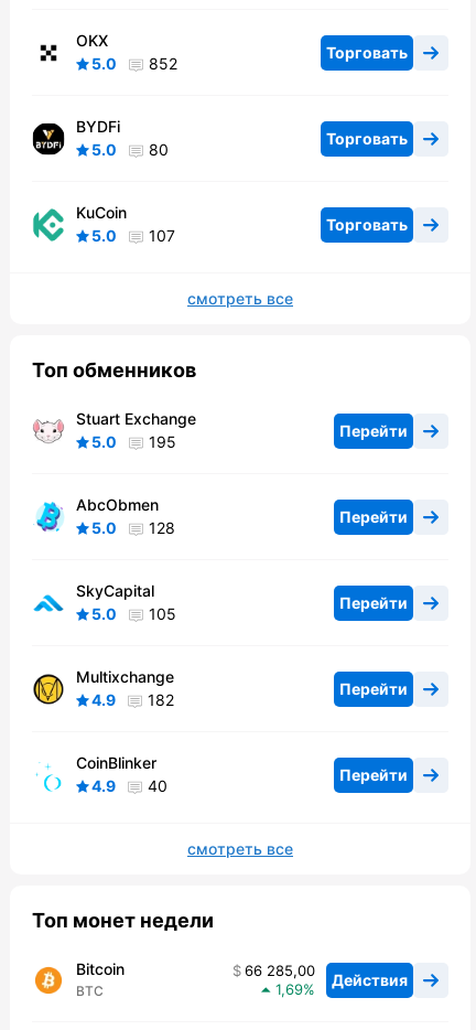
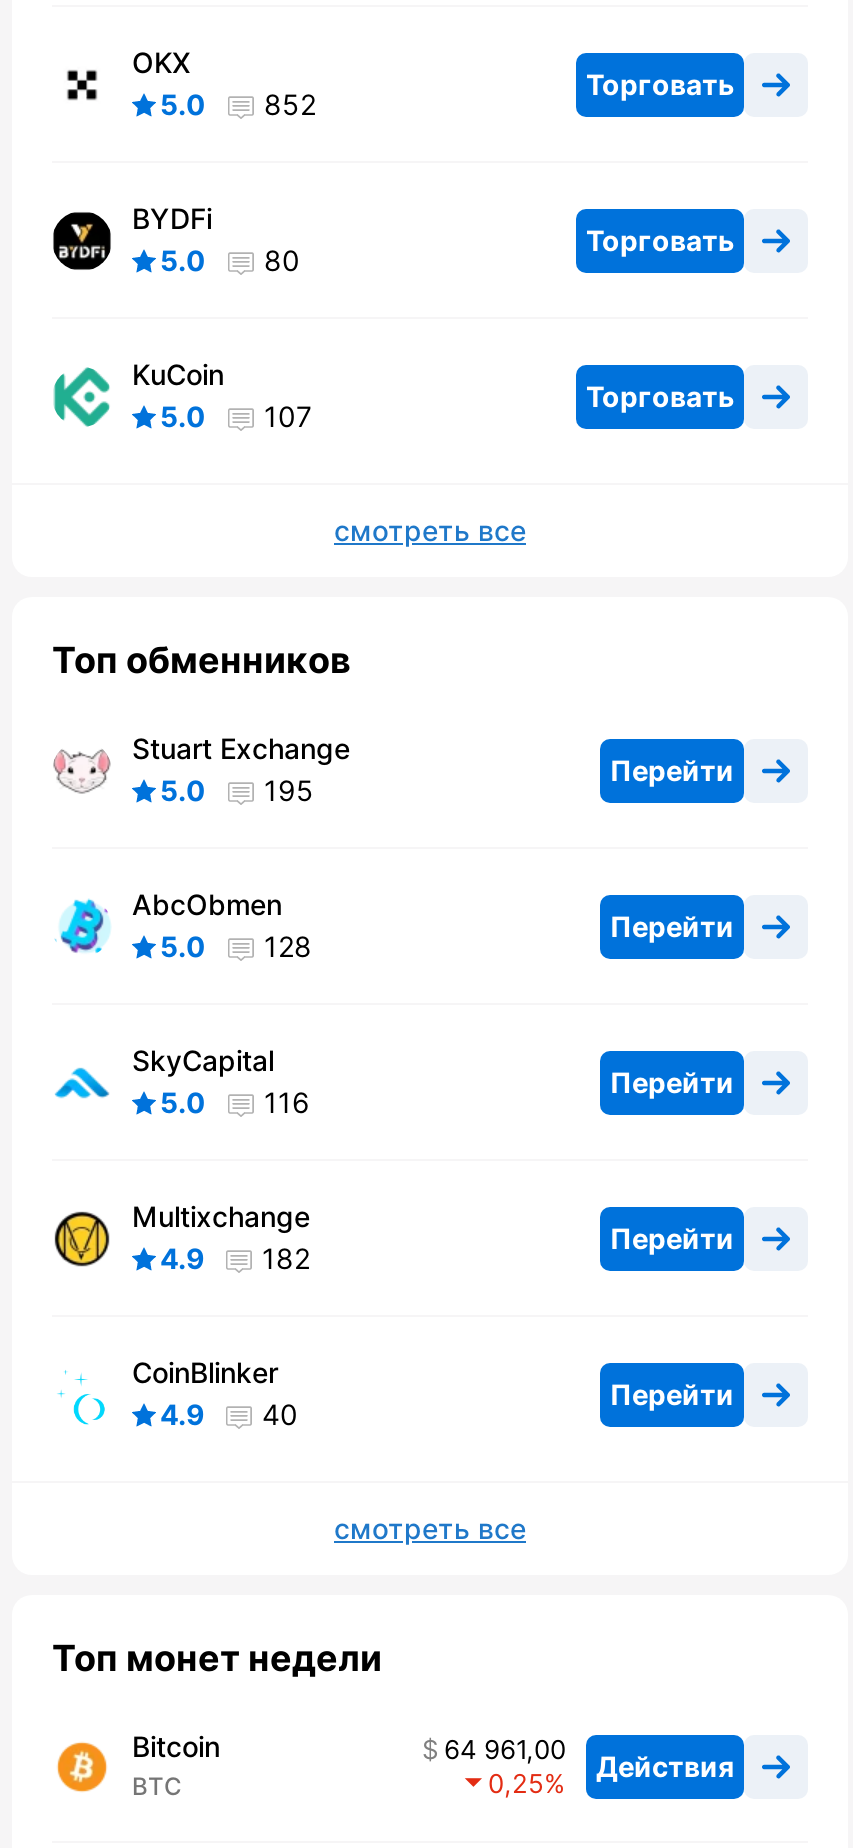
[91,605,176,624] 5.0 105 -> [160,1086,310,1120] 5.0 116
[245,962,408,989] 66 285,00 Действия -> [444,1734,734,1783] 64 961,00 Действия
[275,981,303,998] 1,69 -> [488,1768,544,1800] 0,25

